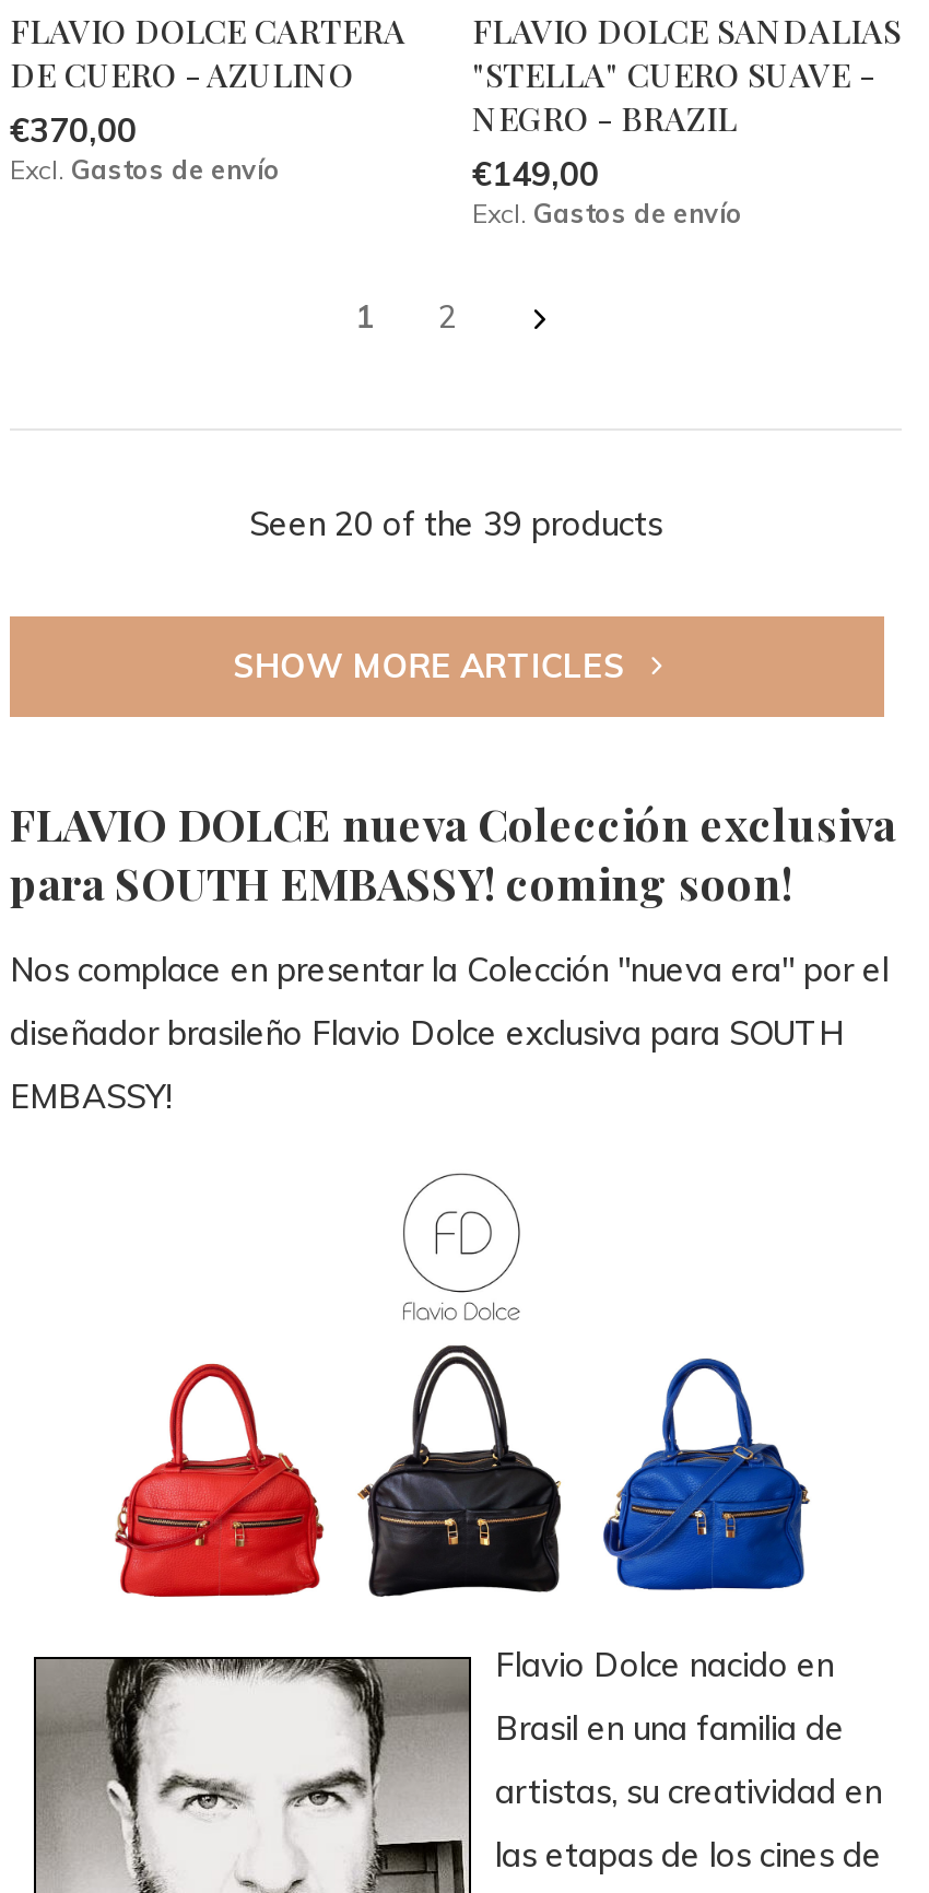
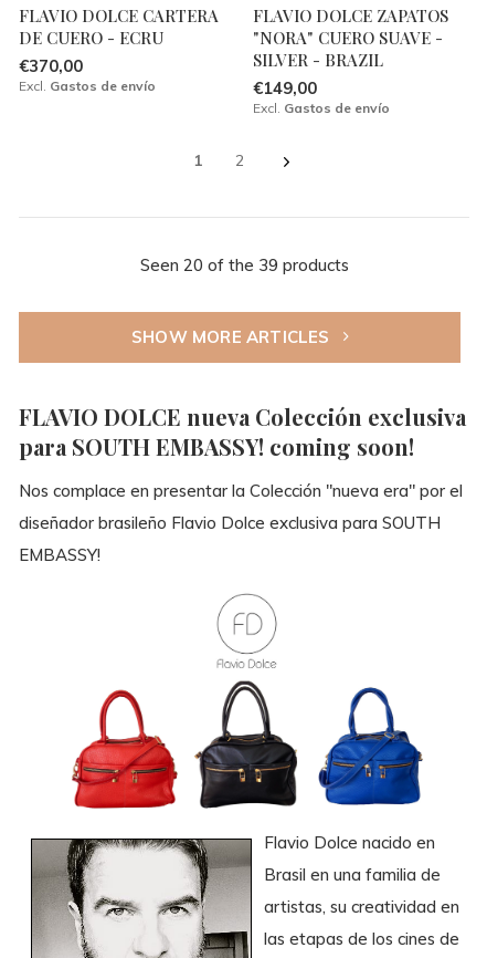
[472,9,901,52] FLAVIO DOLCE SANDALIAS -> [252,4,448,27] FLAVIO DOLCE ZAPATOS
[10,52,353,96] DE CUERO - AZULINO -> [19,27,163,49] DE CUERO - ECRU
[472,52,874,96] "STELLA" CUERO SUAVE - -> [252,27,442,49] "NORA" CUERO SUAVE -
[472,96,737,140] NEGRO - BRAZIL -> [252,49,383,71] SILVER - BRAZIL

